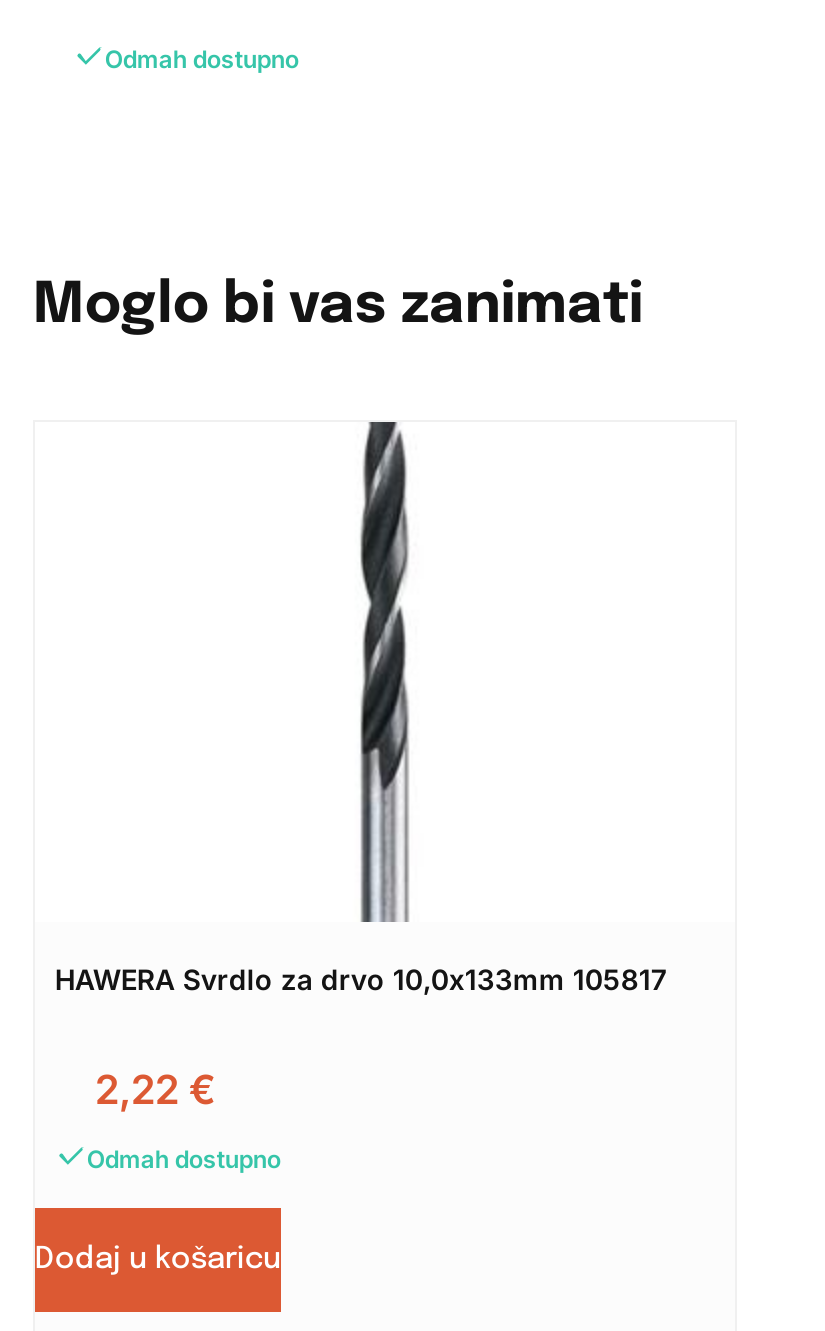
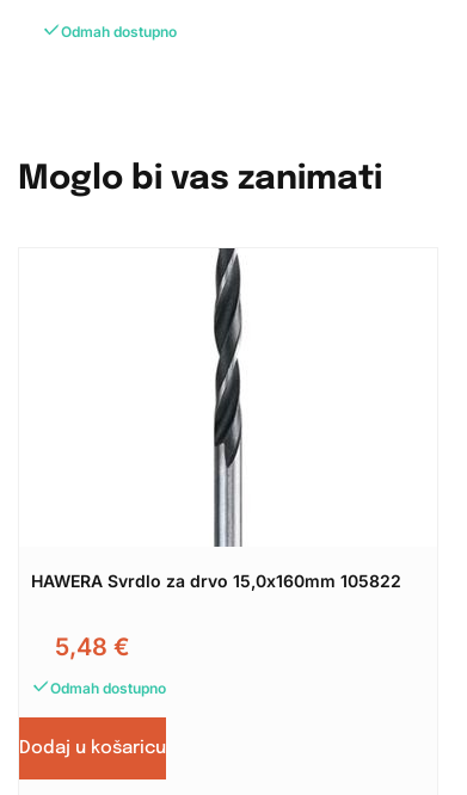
[55,962,667,996] HAWERA Svrdlo za drvo 10,0x133mm 105817 -> [31,570,401,591] HAWERA Svrdlo za drvo 15,0x160mm 105822
[95,1066,217,1114] 2,22 € -> [55,632,130,661] 5,48 €

